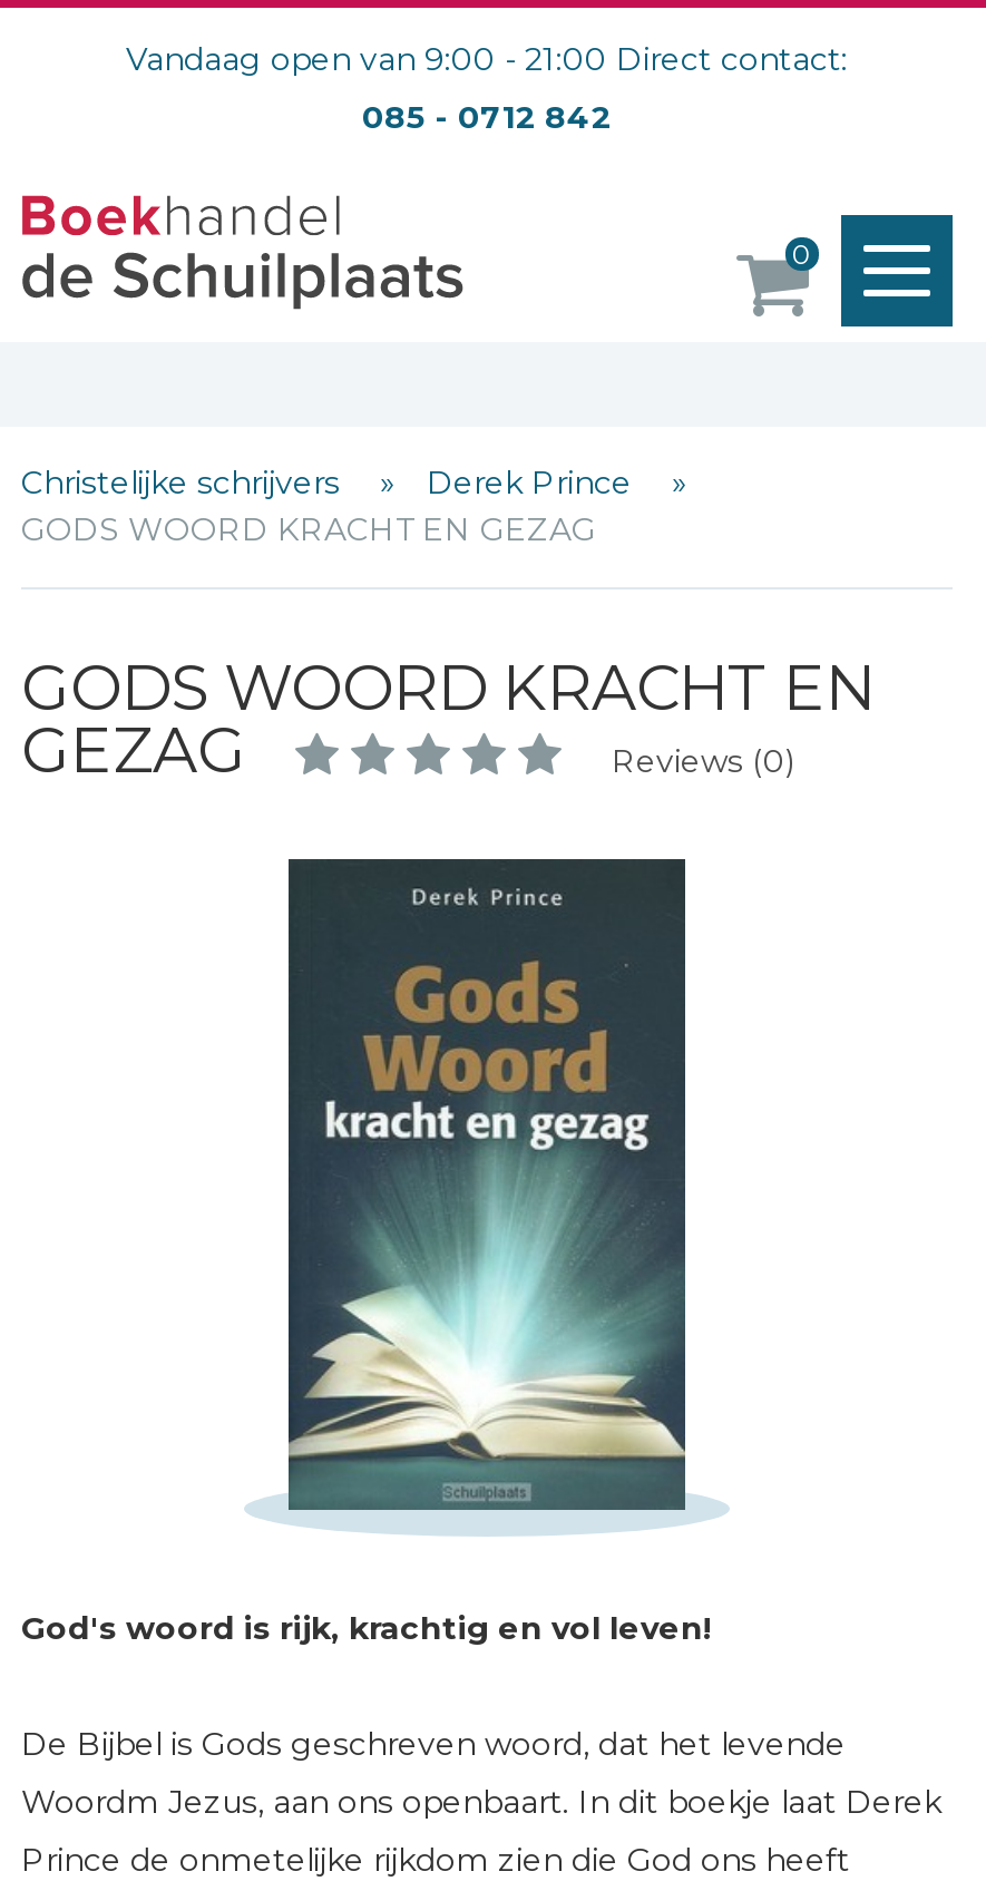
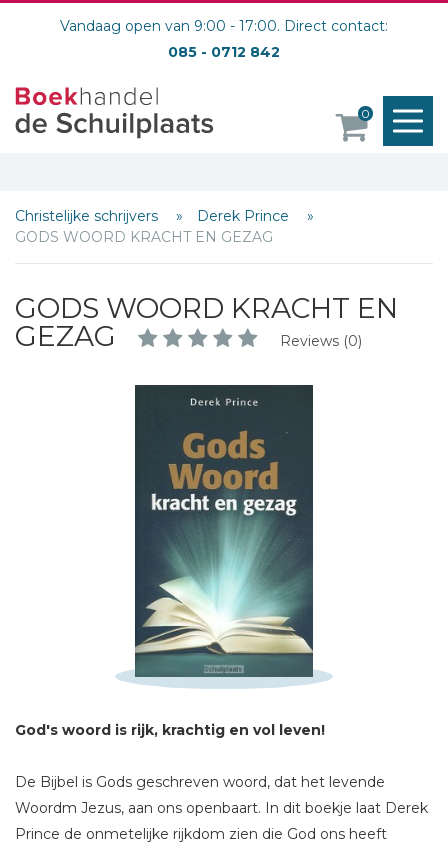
[126,39,848,79] Vandaag open van 9:00 - 21:00 Direct contact: -> [60,17,388,35] Vandaag open van 9:00 - 17:00. Direct contact:

